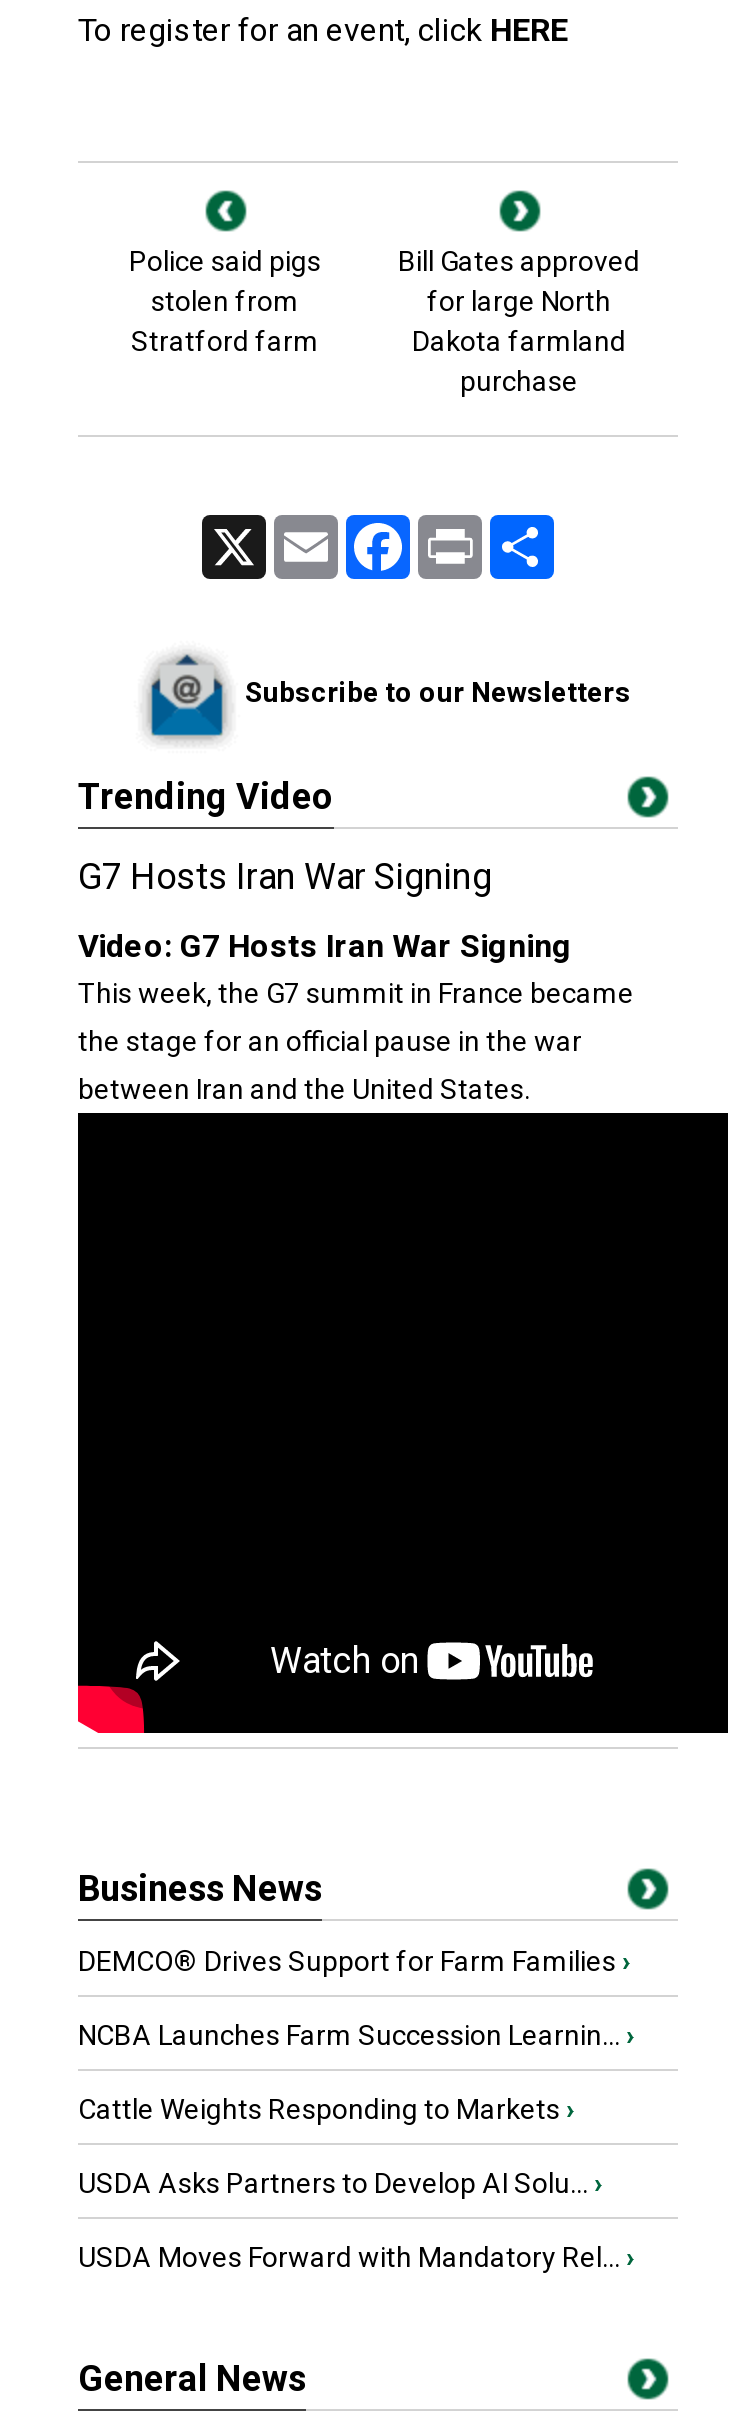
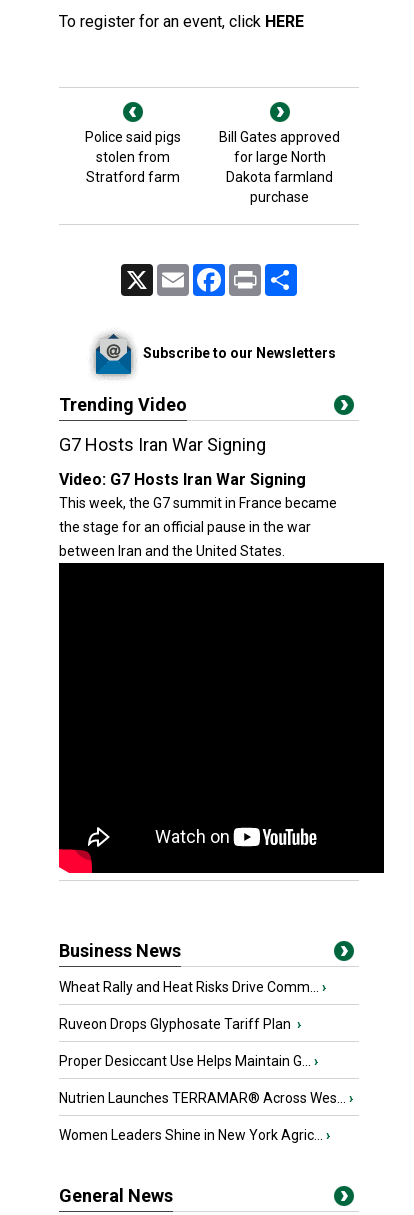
[78,1945,630,1977] DEMCO® Drives Support for Farm Families › -> [59,979,326,995] Wheat Rally and Heat Risks Drive Comm... ›
[78,2019,634,2051] NCBA Launches Farm Succession Learnin... › -> [59,1016,301,1032] Ruveon Drops Glyphosate Tariff Plan ›
[78,2093,574,2125] Cattle Weights Responding to Markets › -> [59,1053,318,1069] Proper Desiccant Use Helps Maintain G... ›
[78,2167,602,2199] USDA Asks Partners to Develop AI Solu... › -> [59,1090,353,1106] Nutrien Launches TERRAMAR® Across Wes... ›
[78,2241,634,2273] USDA Moves Forward with Mandatory Rel... › -> [59,1127,330,1143] Women Leaders Shine in New York Agric... ›

